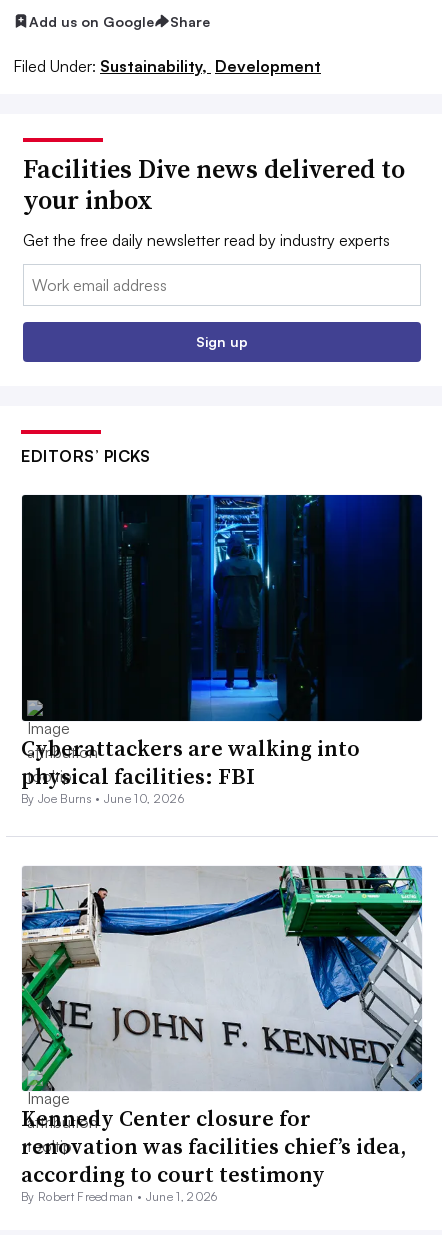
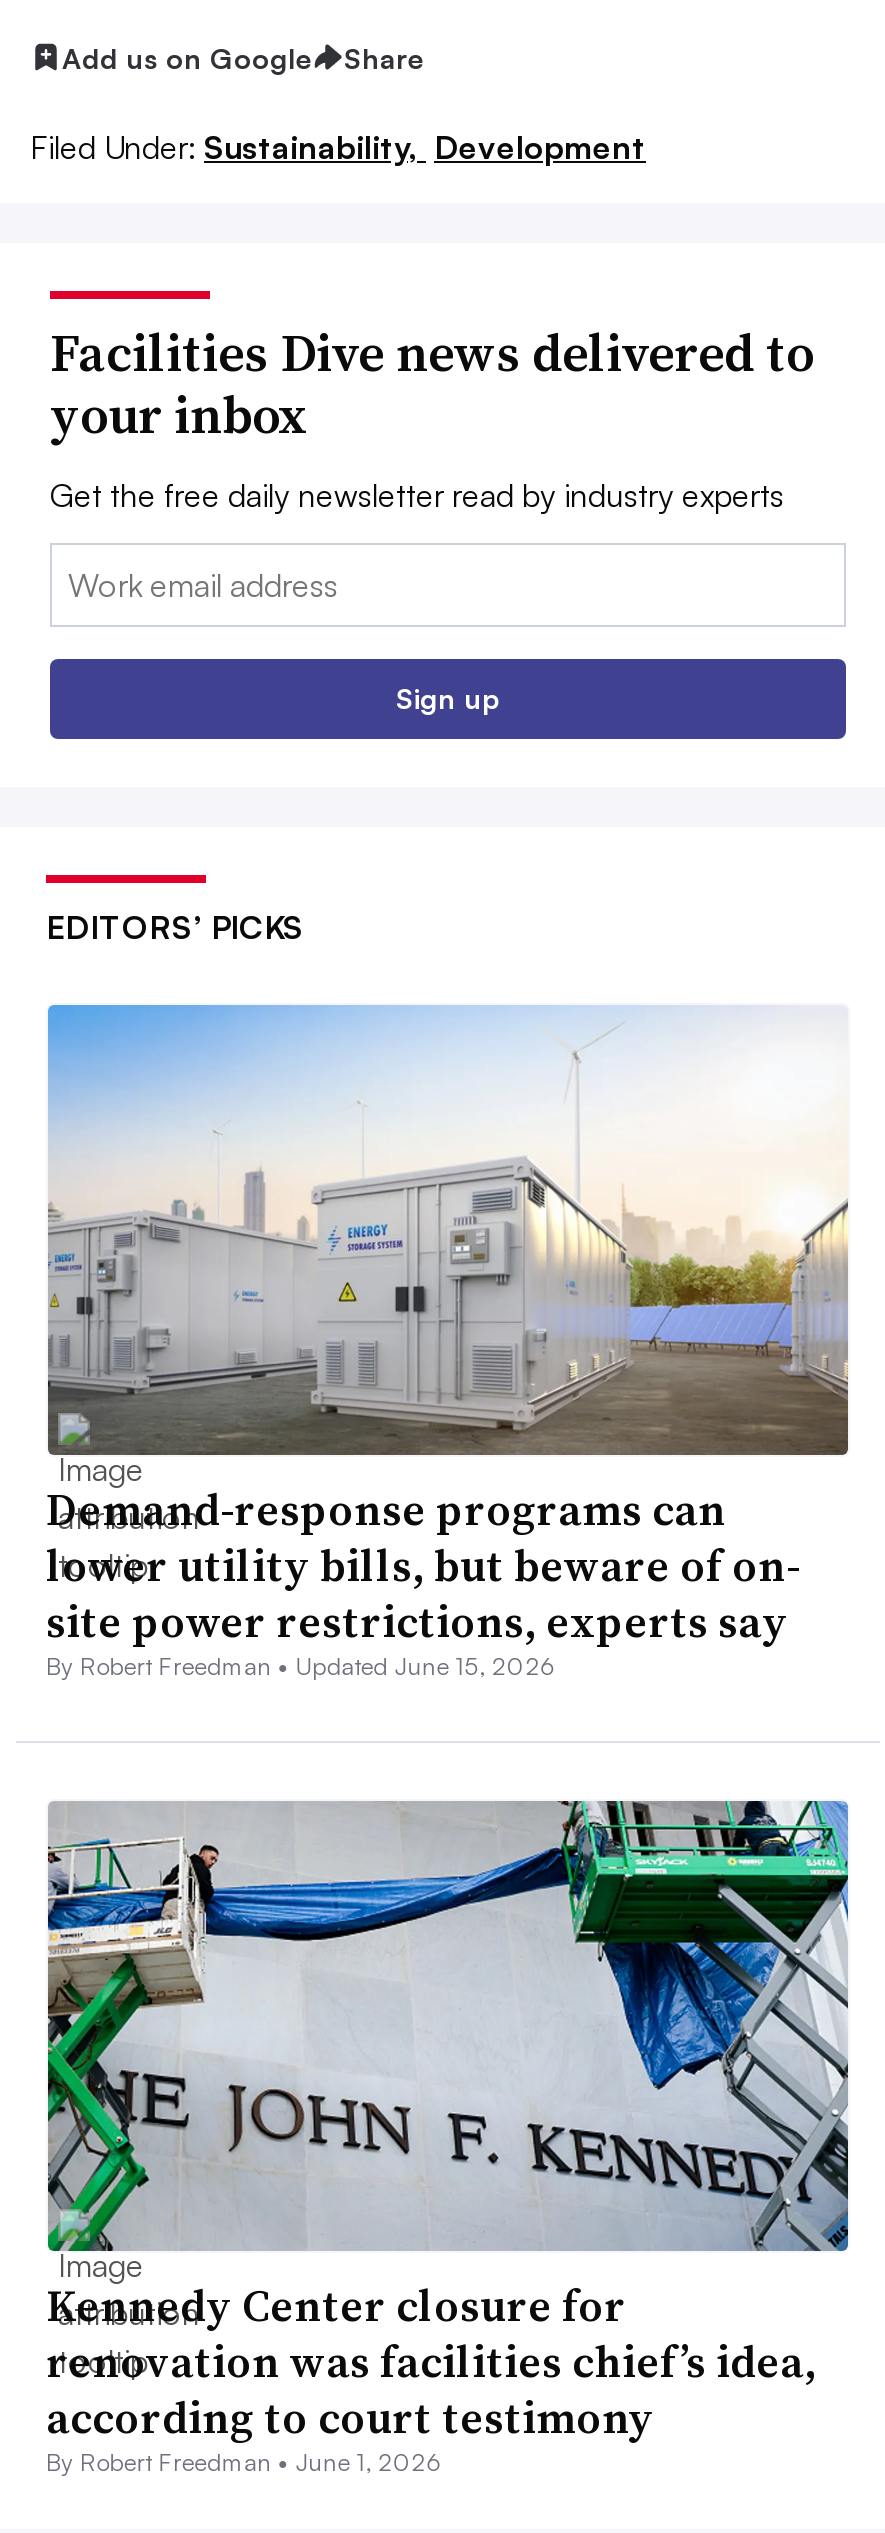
[21,494,423,806] [image] | Cyberattackers are walking into | physical facilities: FBI | By Joe Burns • June 10, 2026 -> [46,1003,850,1682] [image] | Demand-response programs can | lower utility bills, but beware of on- | site power restrictions, experts say | By Robert Freedman • Updated June 15, 2026

